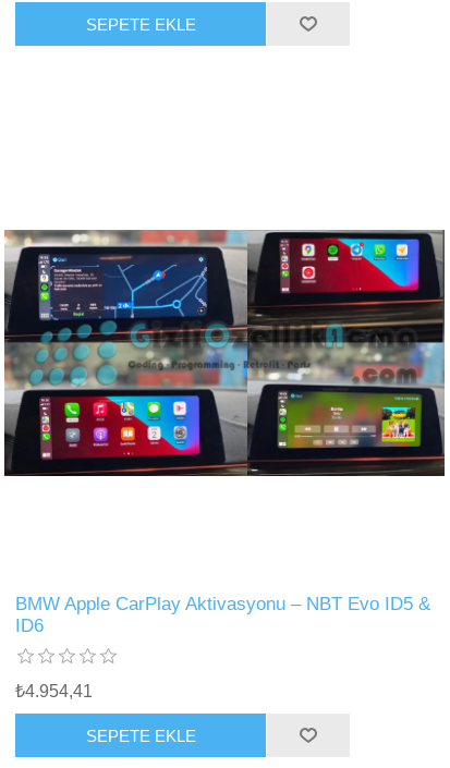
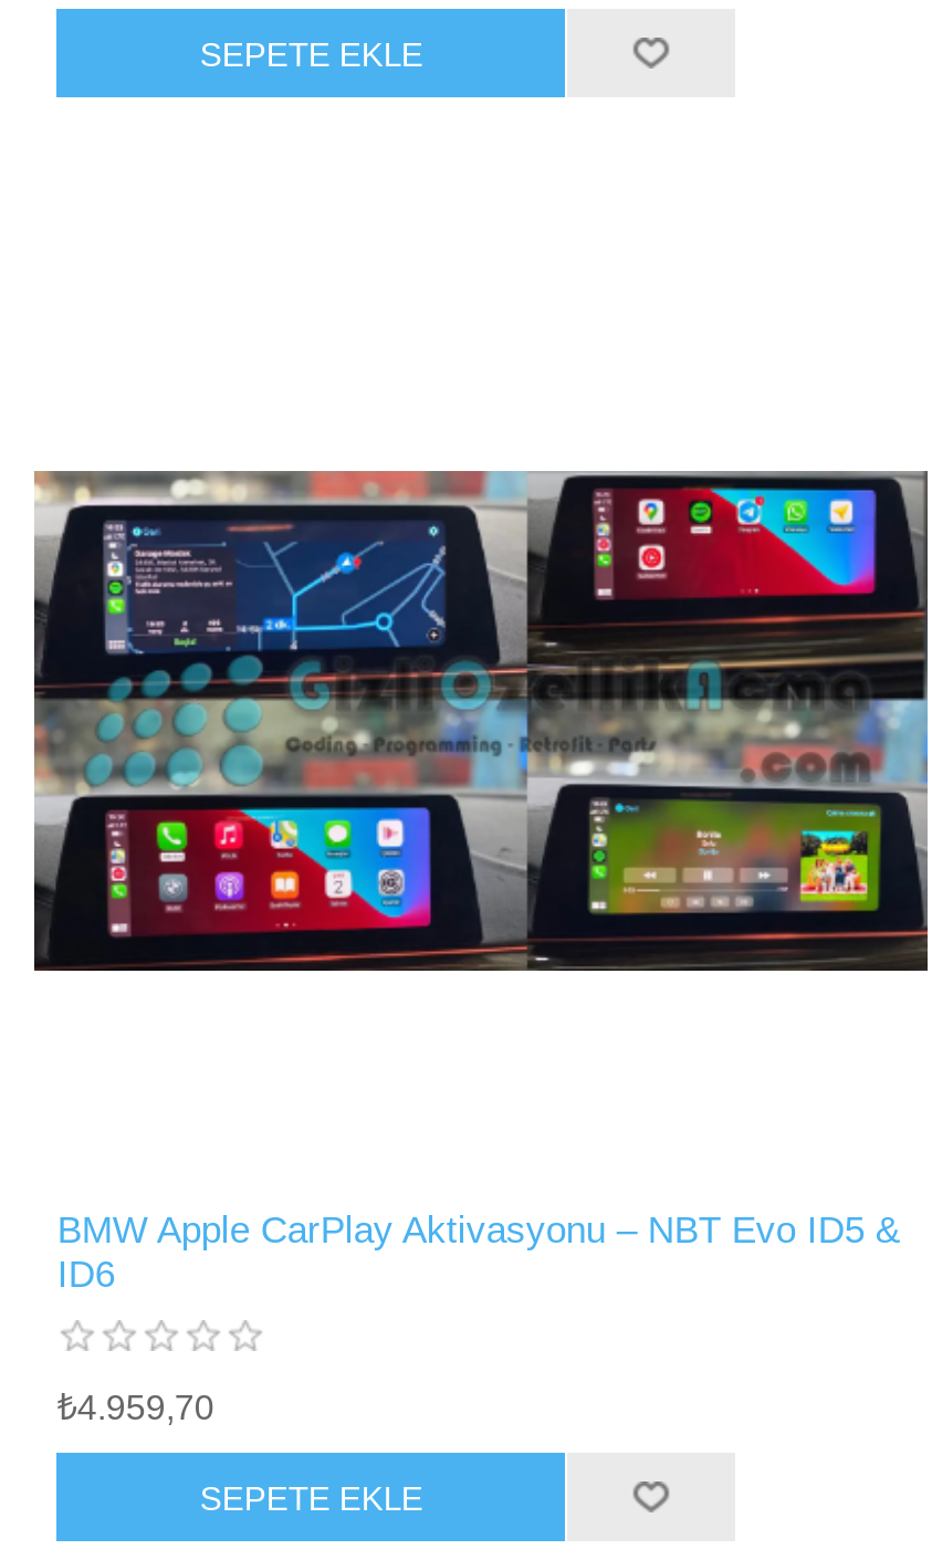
[16,682,93,701] ₺4.954,41 -> [57,1390,214,1427] ₺4.959,70

